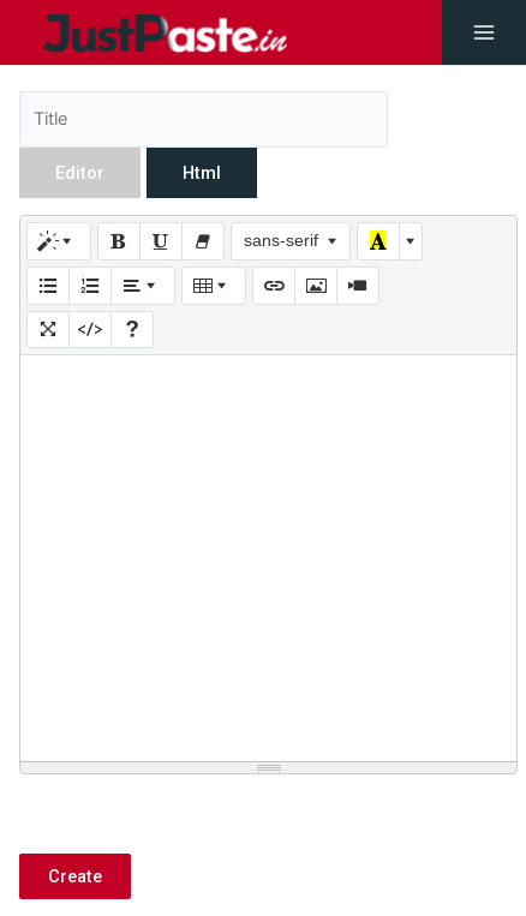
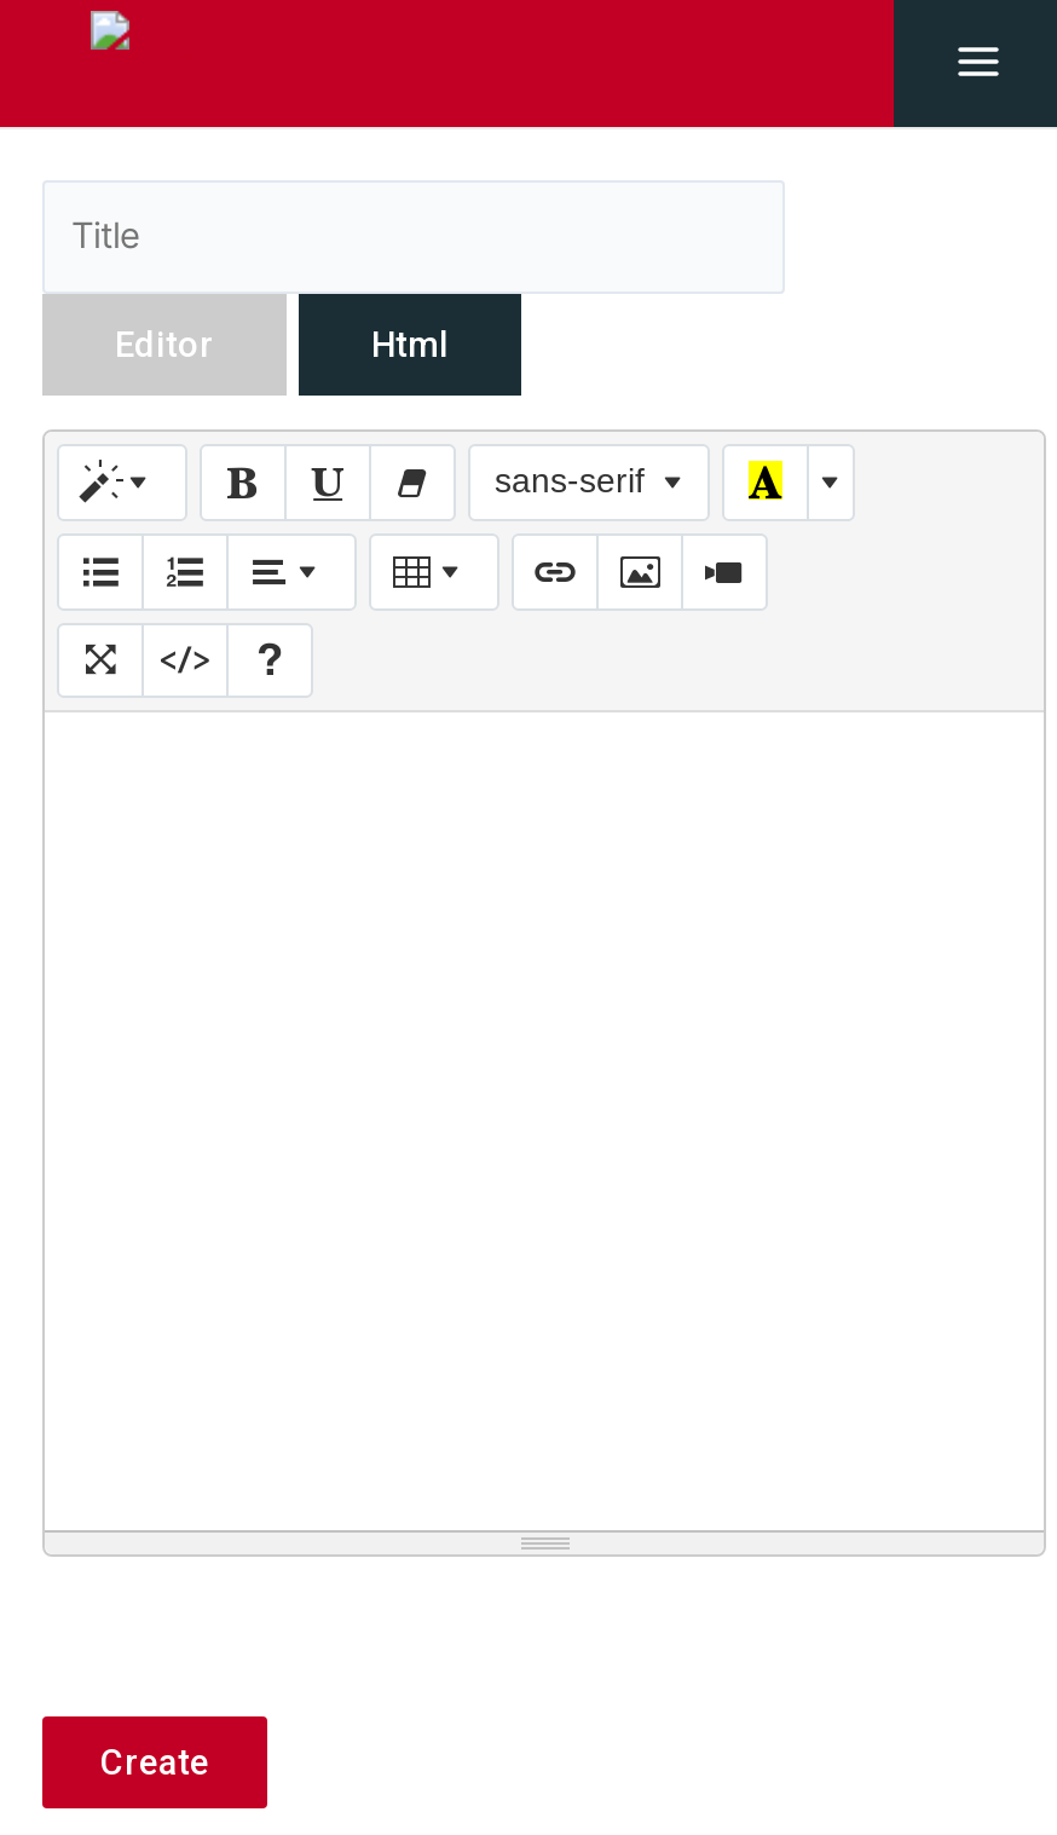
[43,7,287,54] [image] -> none

